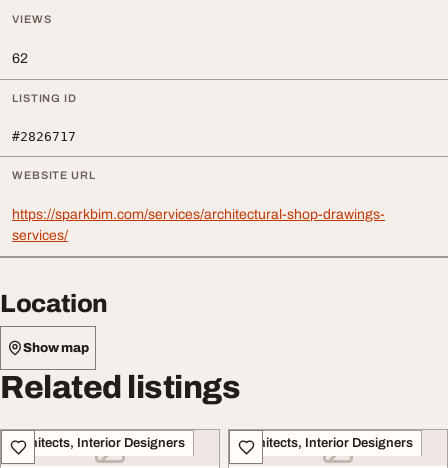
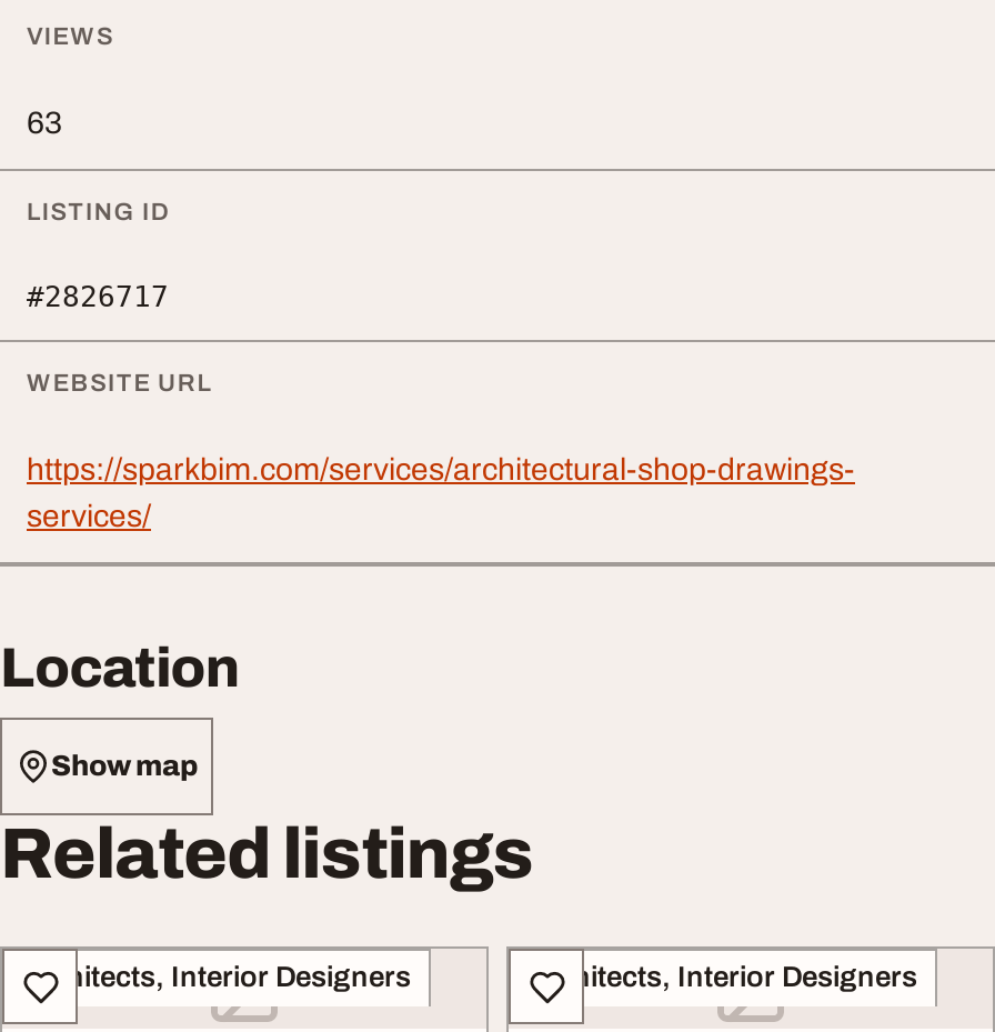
[12,51,28,66] 62 -> [27,107,62,140] 63

